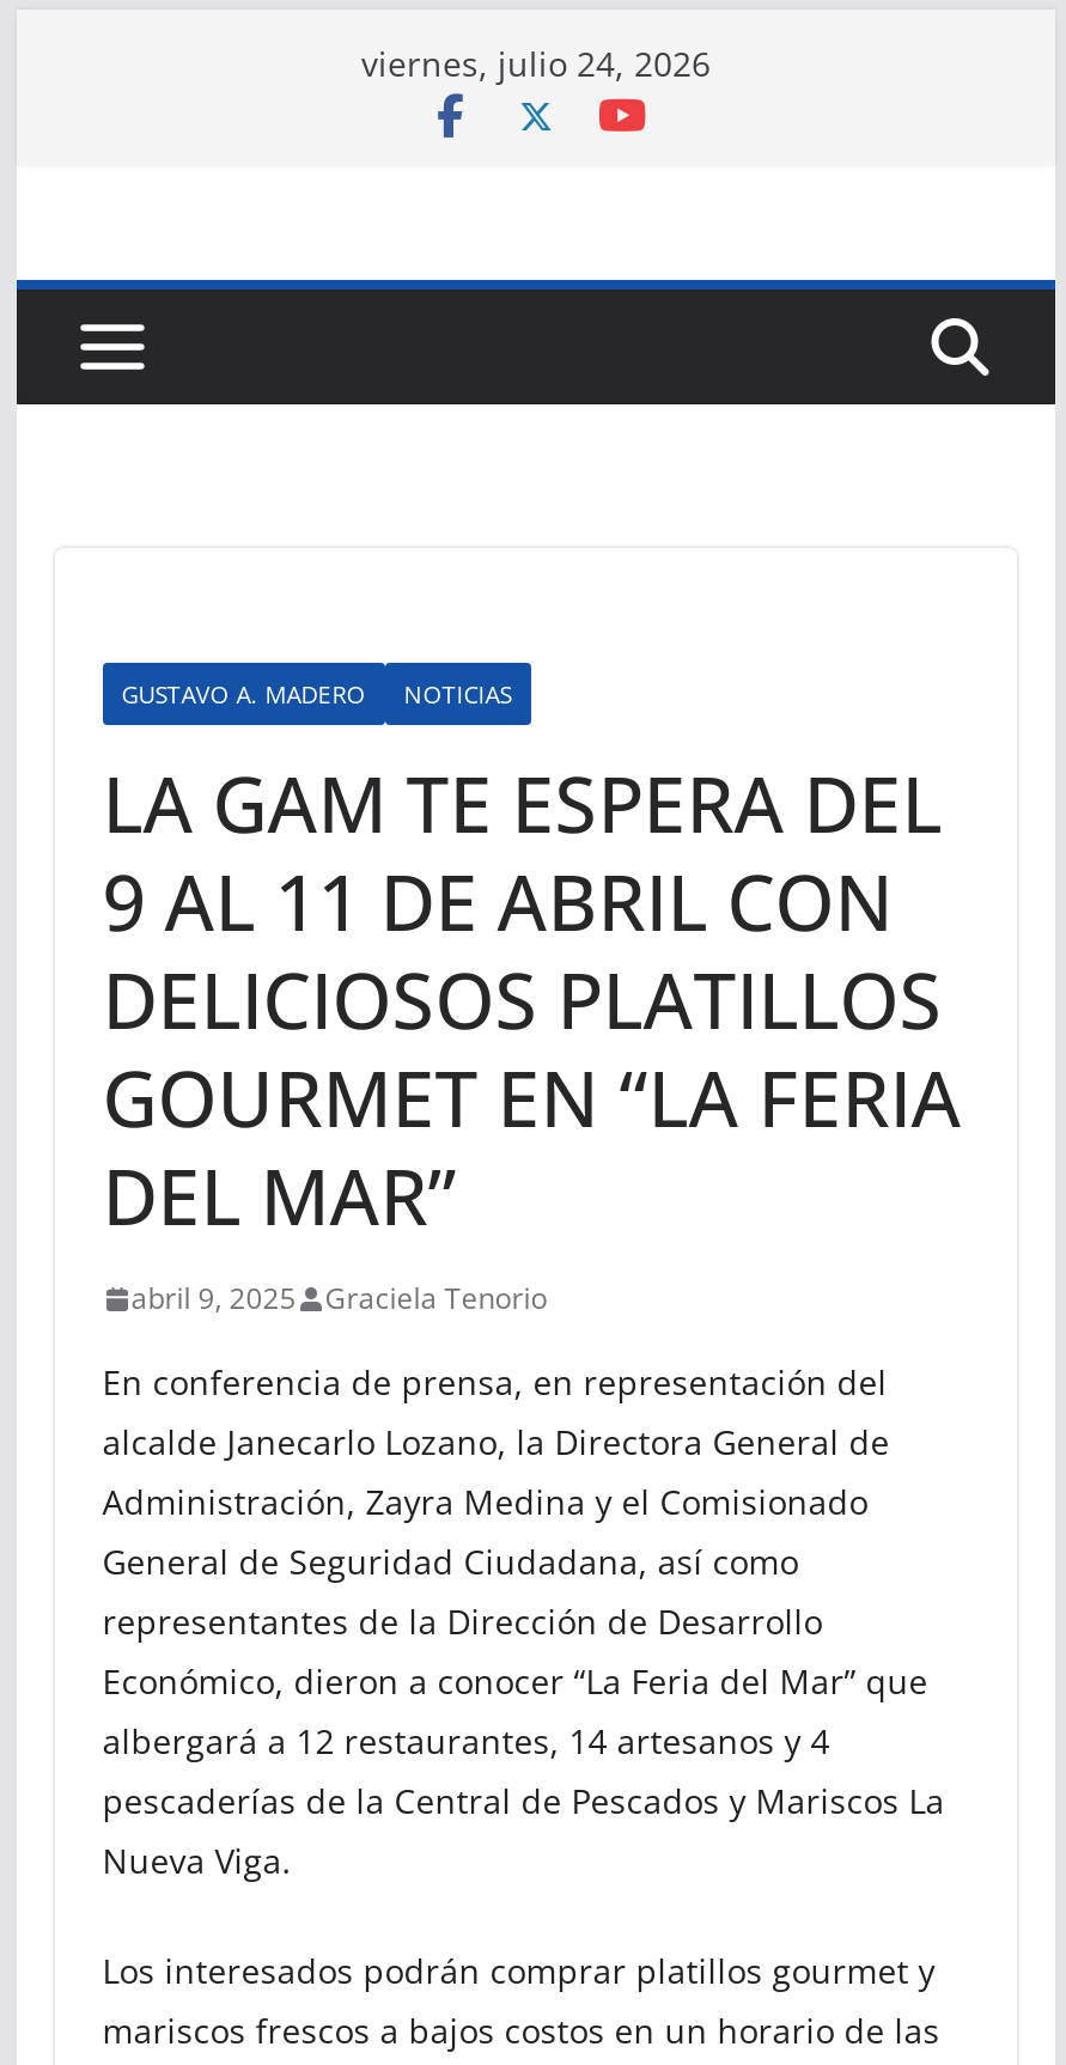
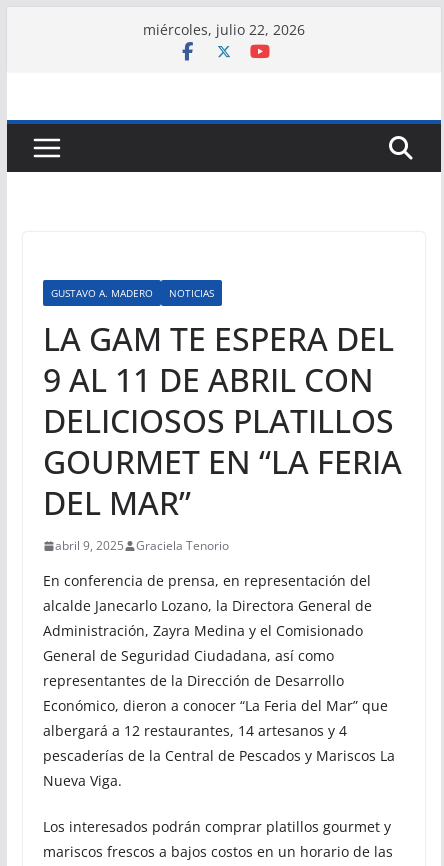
[361,41,711,86] viernes, julio 24, 2026 -> [143,20,305,39] miércoles, julio 22, 2026

